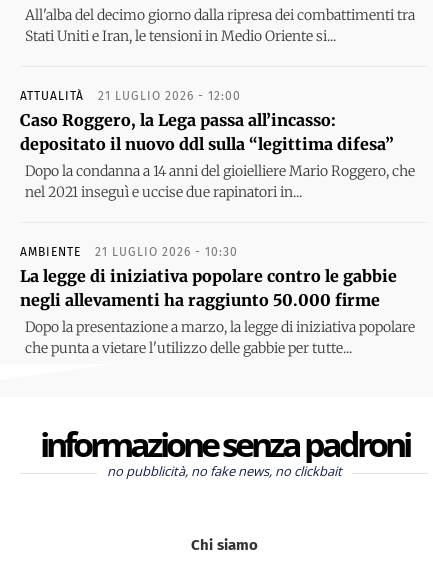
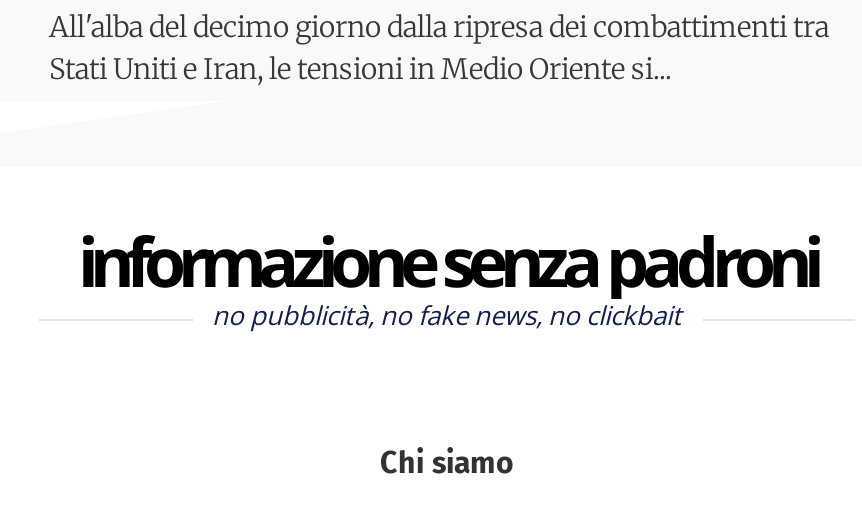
[20,89,415,357] ATTUALITÀ | 21 LUGLIO 2026 - 12:00 | Caso Roggero, la Lega passa all’incasso: | depositato il nuovo ddl sulla “legittima difesa” | Dopo la condanna a 14 anni del gioielliere Mario Roggero, che | nel 2021 inseguì e uccise due rapinatori in... | AMBIENTE | 21 LUGLIO 2026 - 10:30 | La legge di iniziativa popolare contro le gabbie | negli allevamenti ha raggiunto 50.000 firme | Dopo la presentazione a marzo, la legge di iniziativa popolare | che punta a vietare l'utilizzo delle gabbie per tutte... -> none

